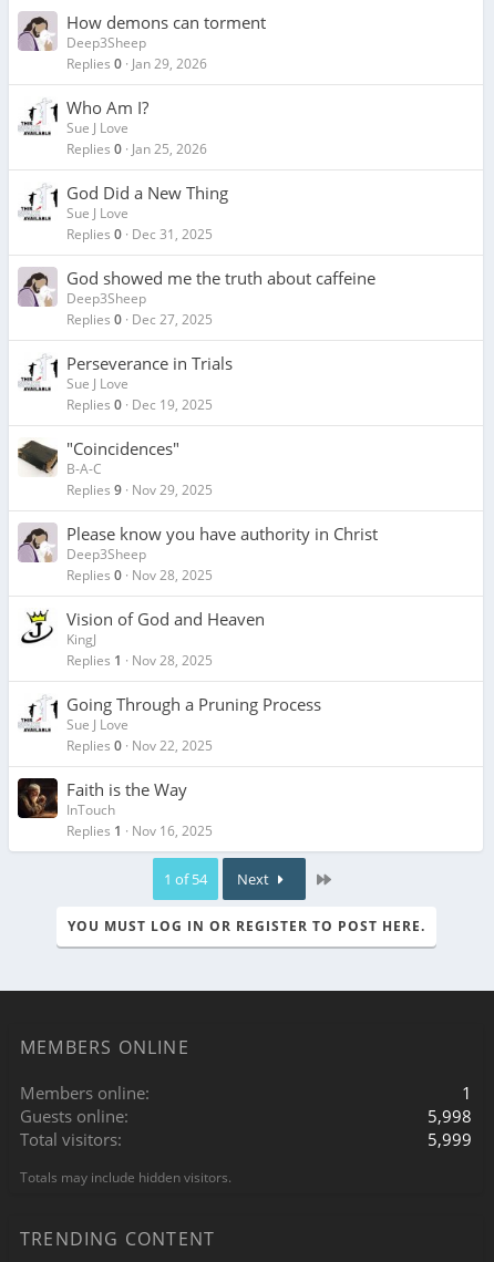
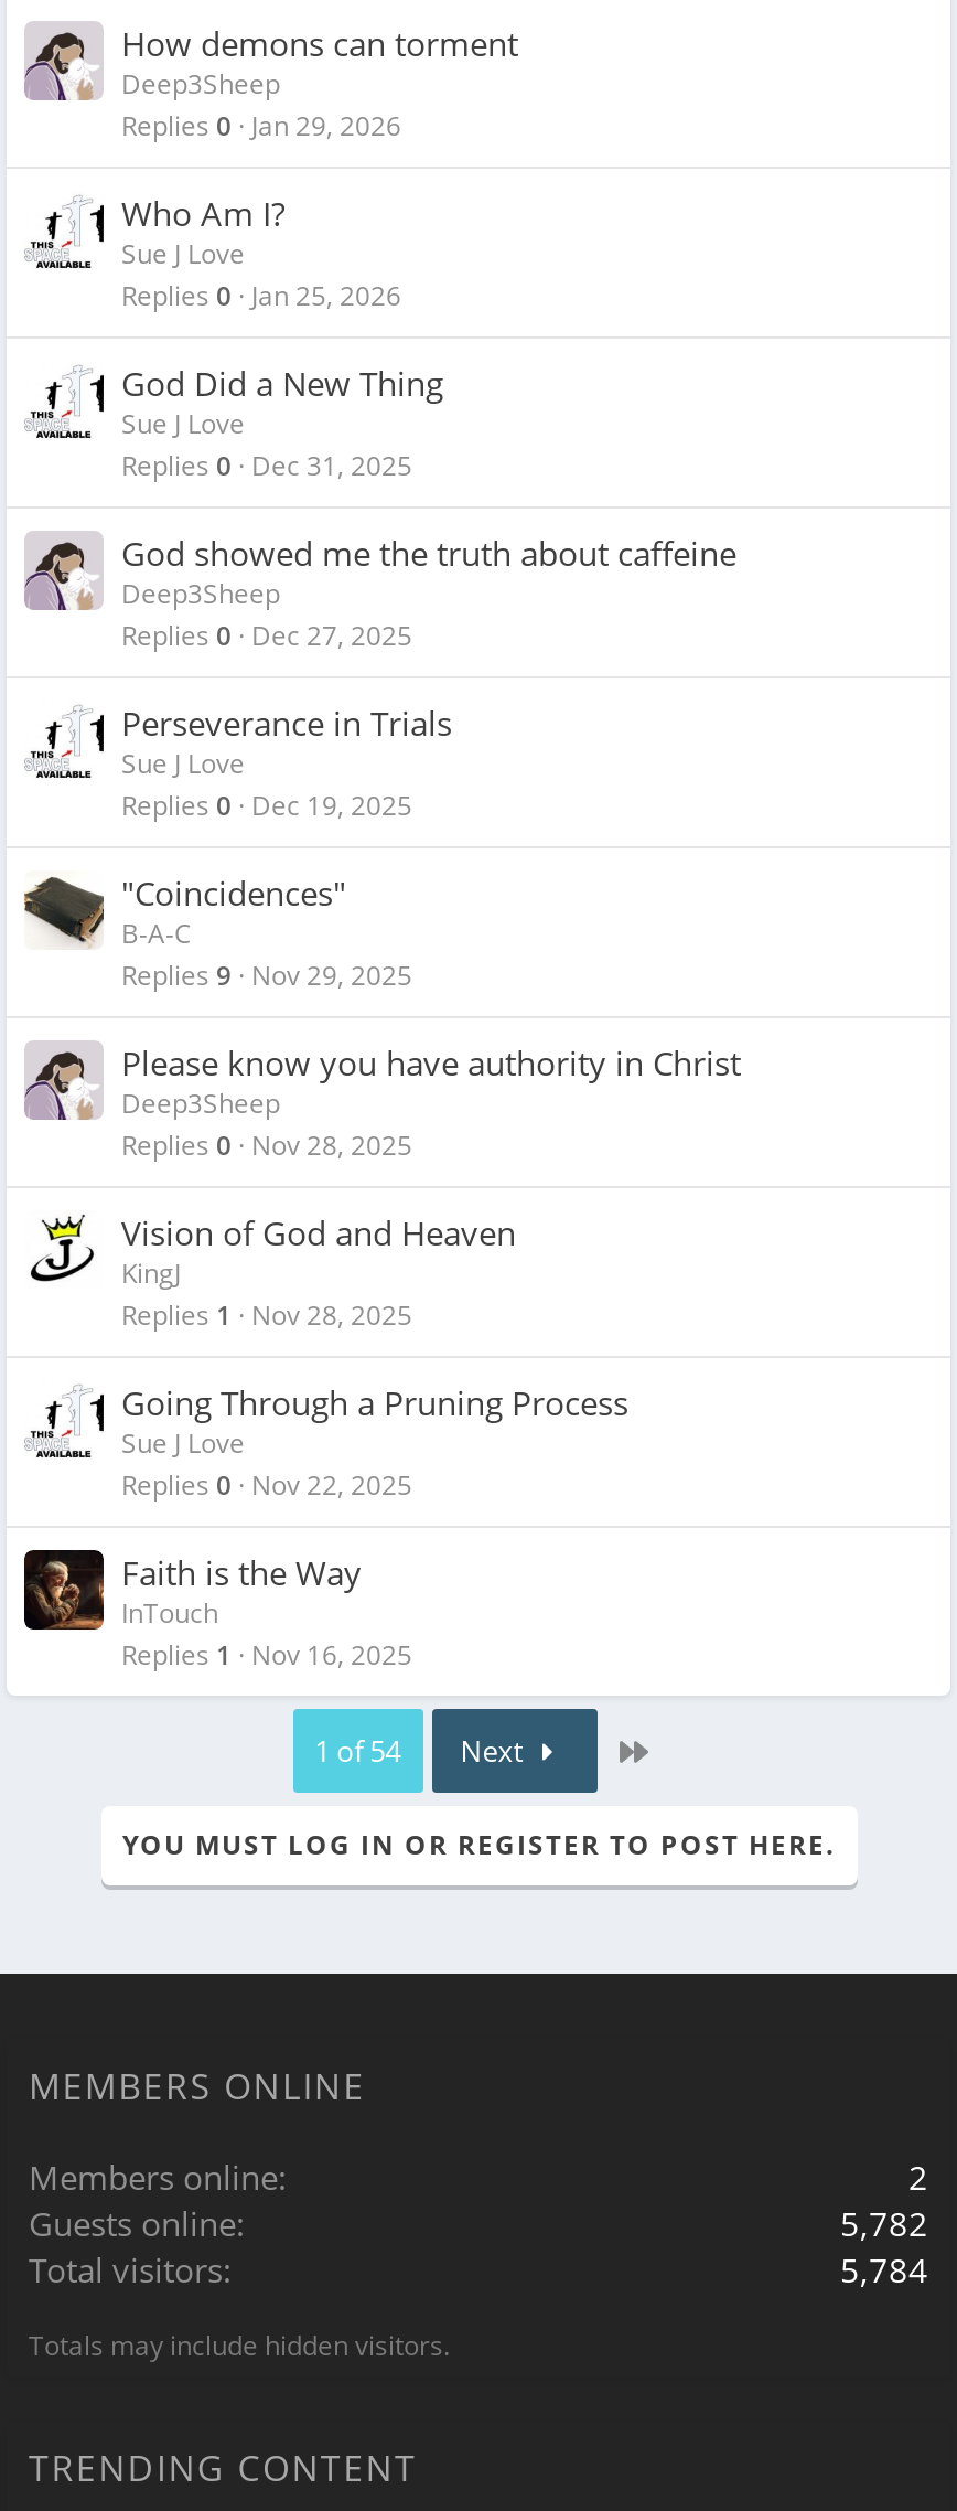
[462,1082,472,1104] 1 -> [908,2156,928,2200] 2
[428,1105,472,1127] 5,998 -> [840,2202,928,2246] 5,782
[428,1128,472,1151] 5,999 -> [840,2248,928,2292] 5,784

